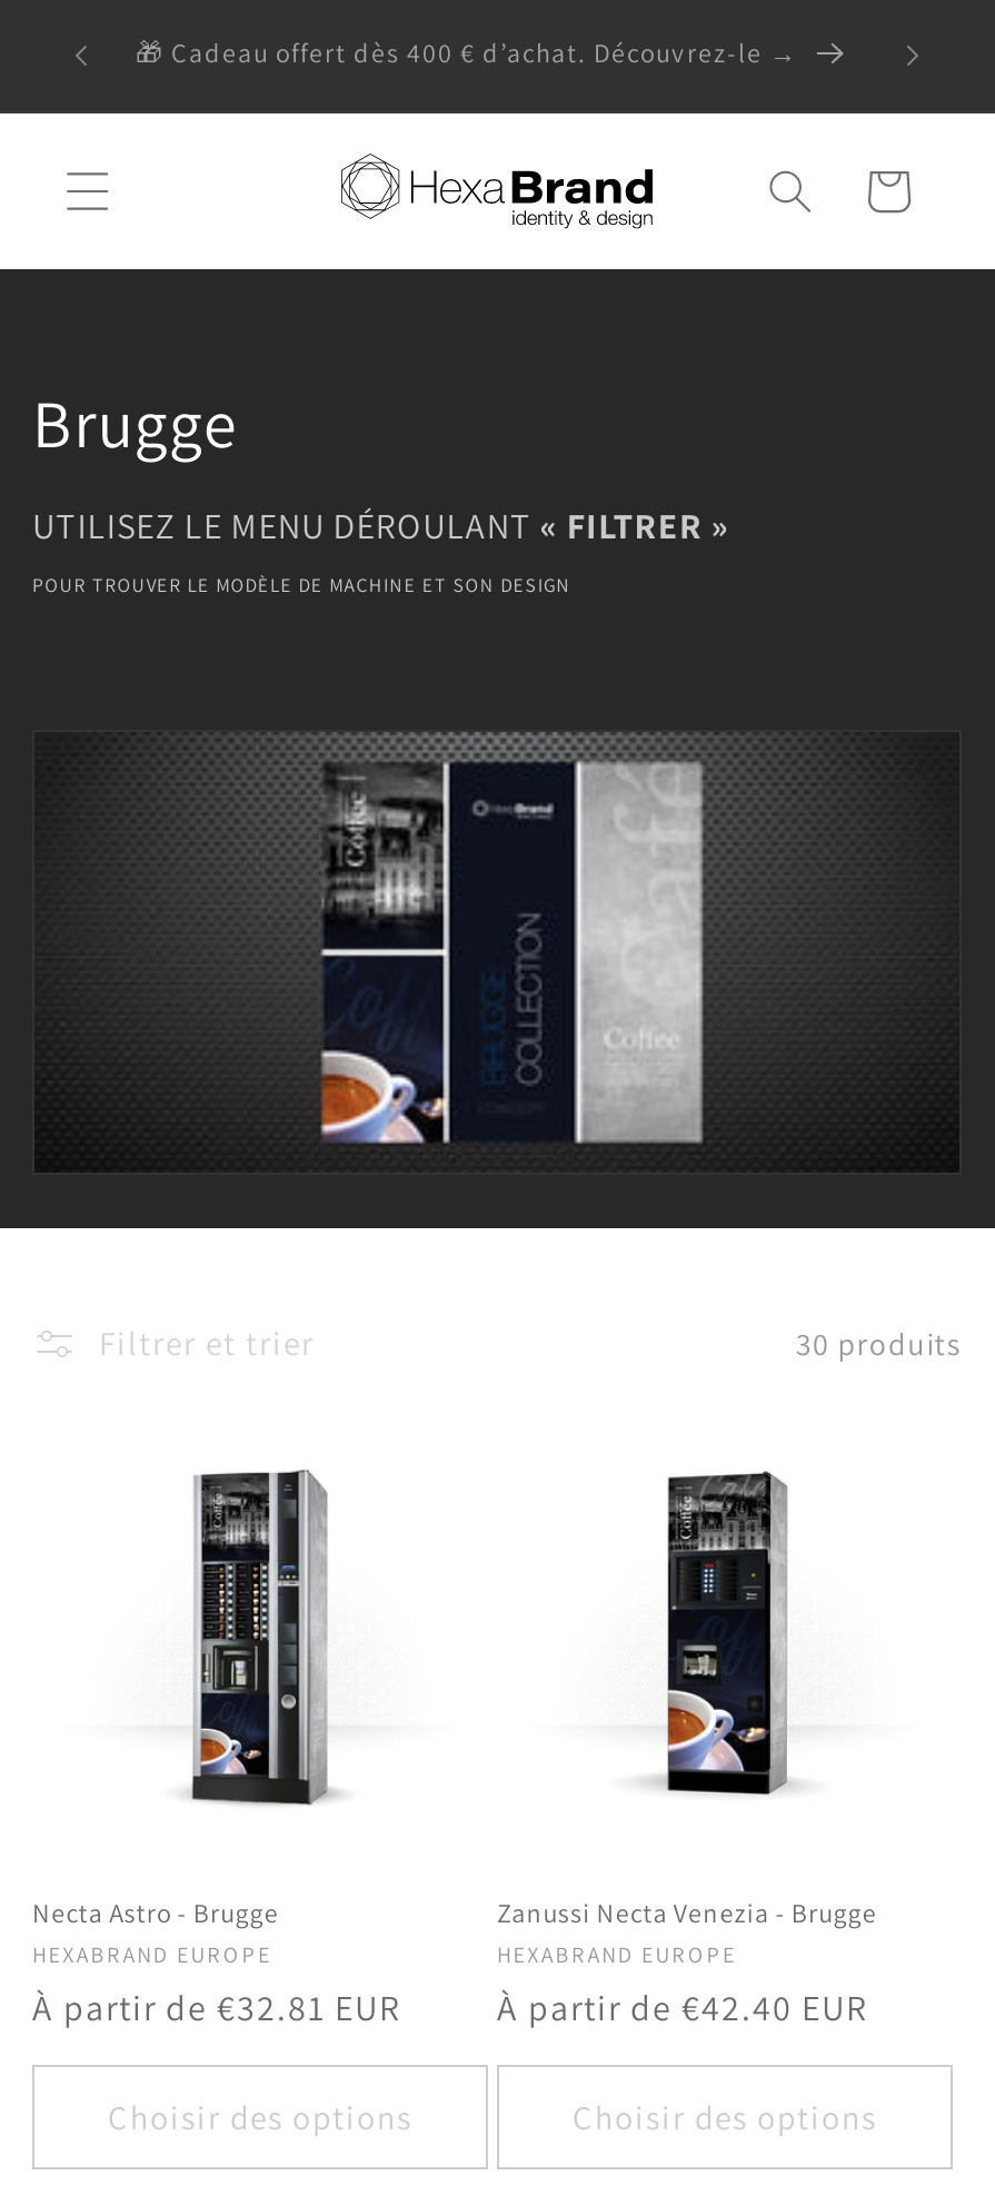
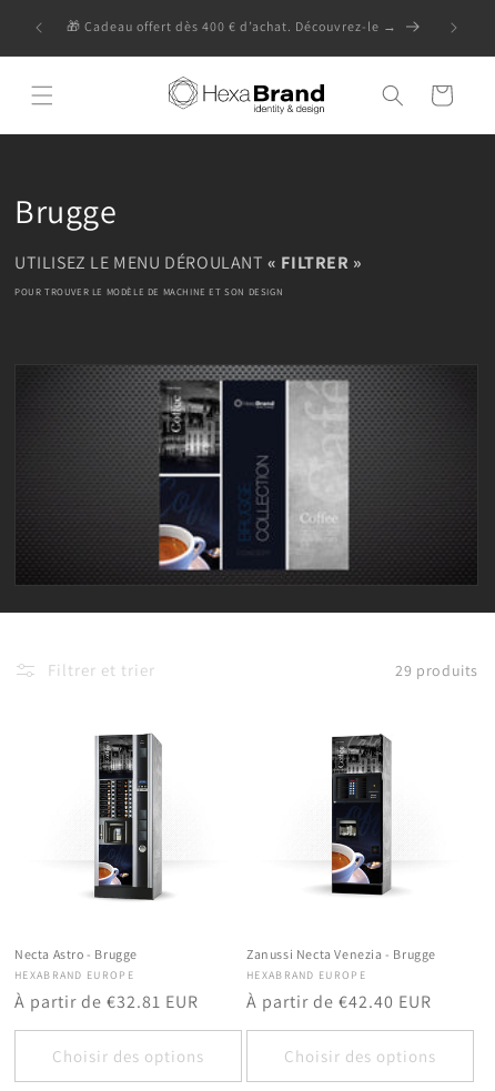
[796,1323,962,1363] 30 produits -> [396,660,478,680] 29 produits

